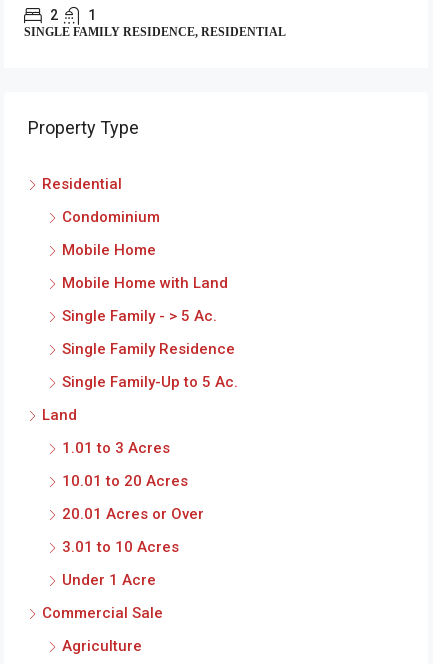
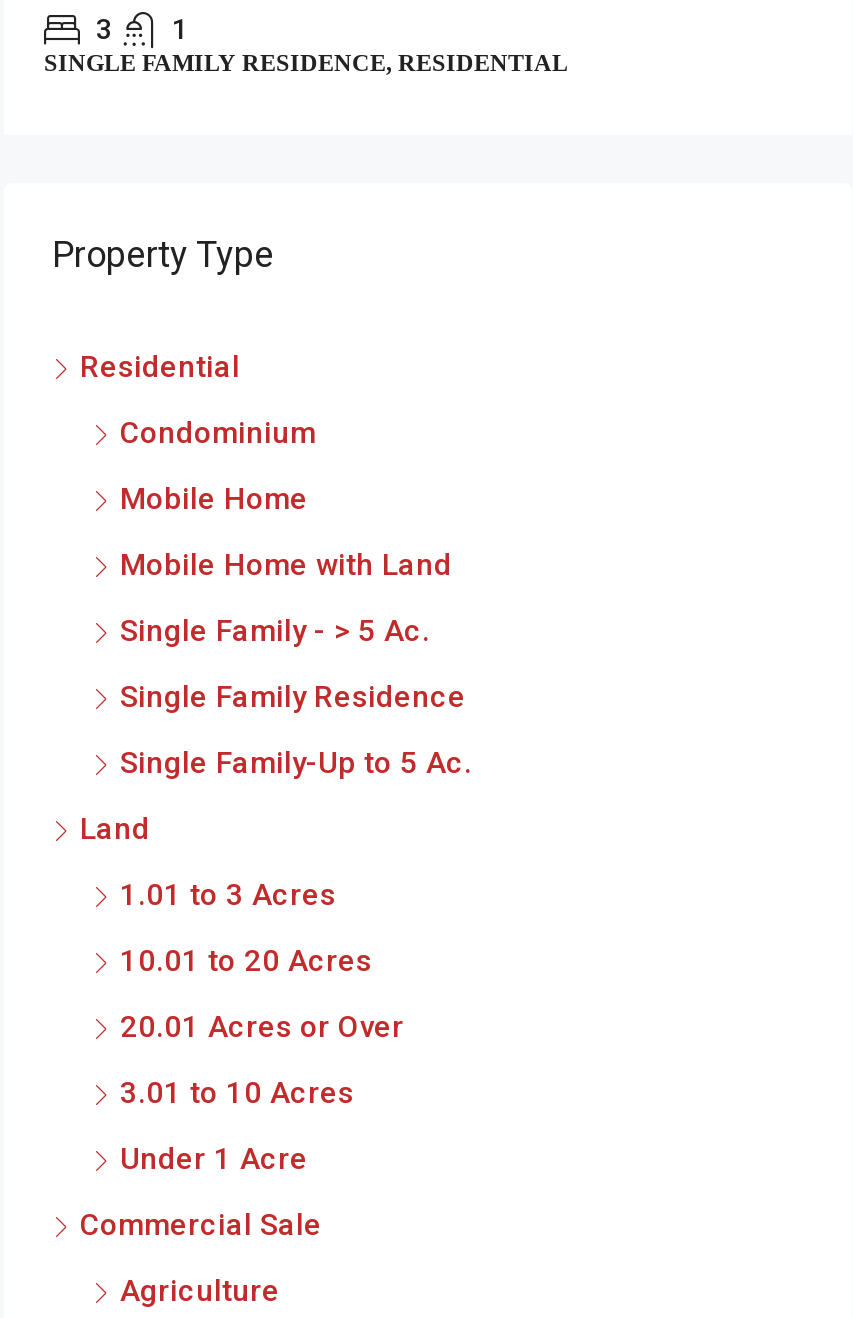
[50,7,96,23] 2 1 -> [96,13,188,45] 3 1

